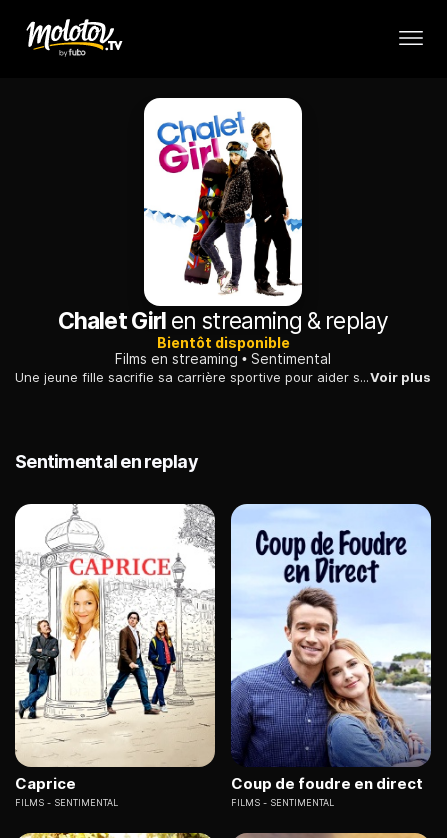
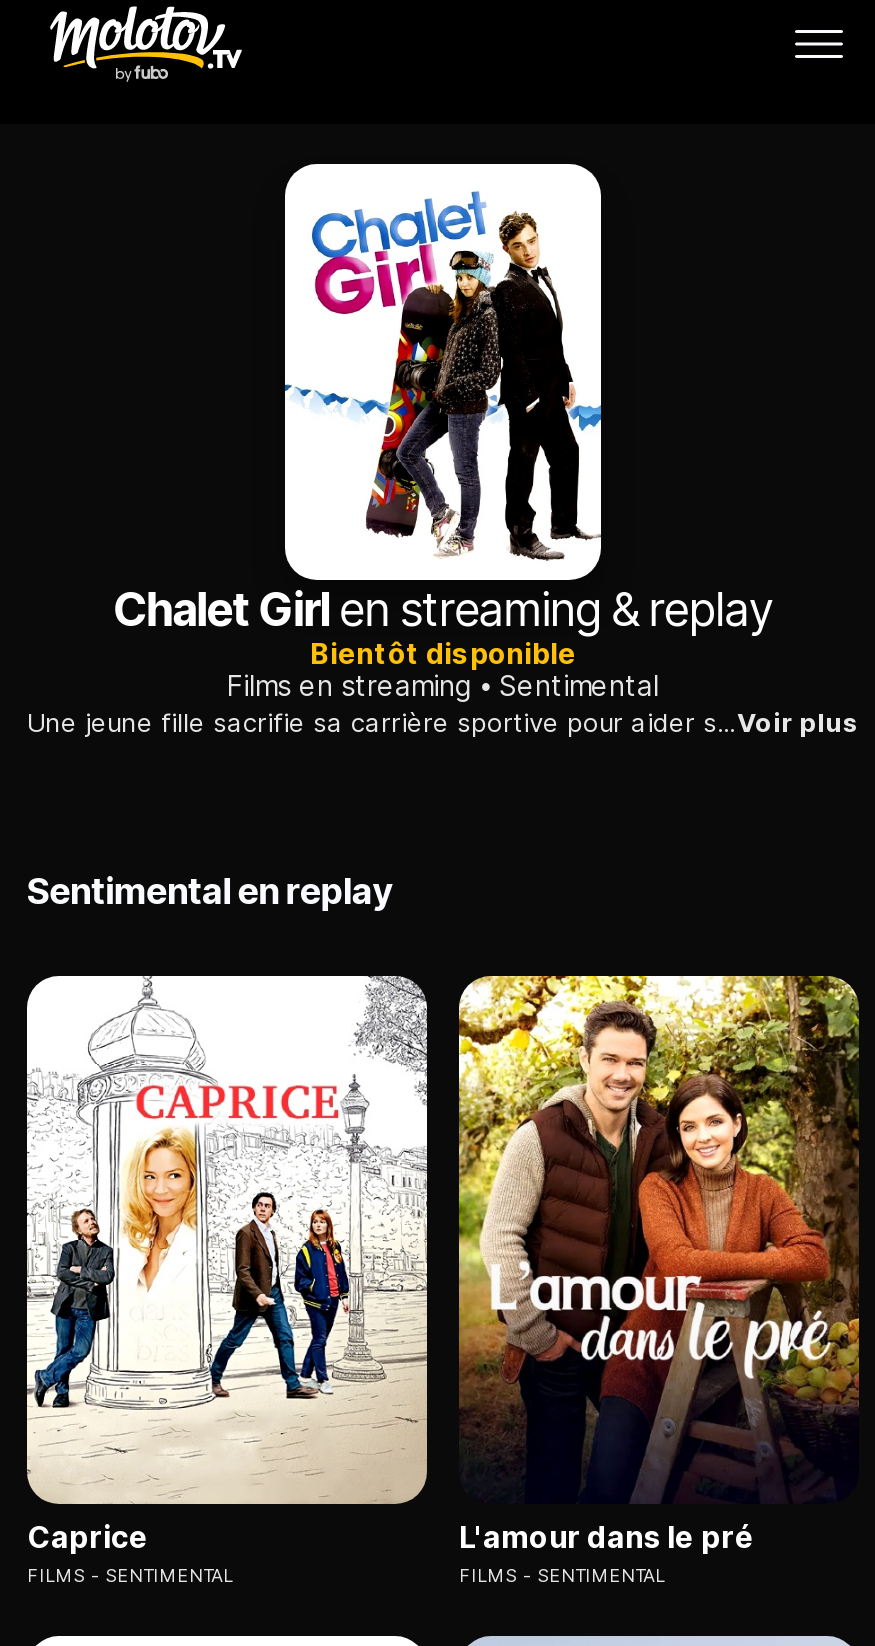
[230,503,432,793] [image] | Coup de foudre en direct -> [457,974,861,1556] [image] | L'amour dans le pré

